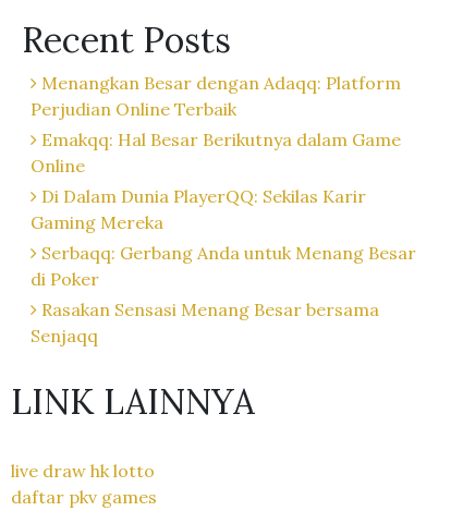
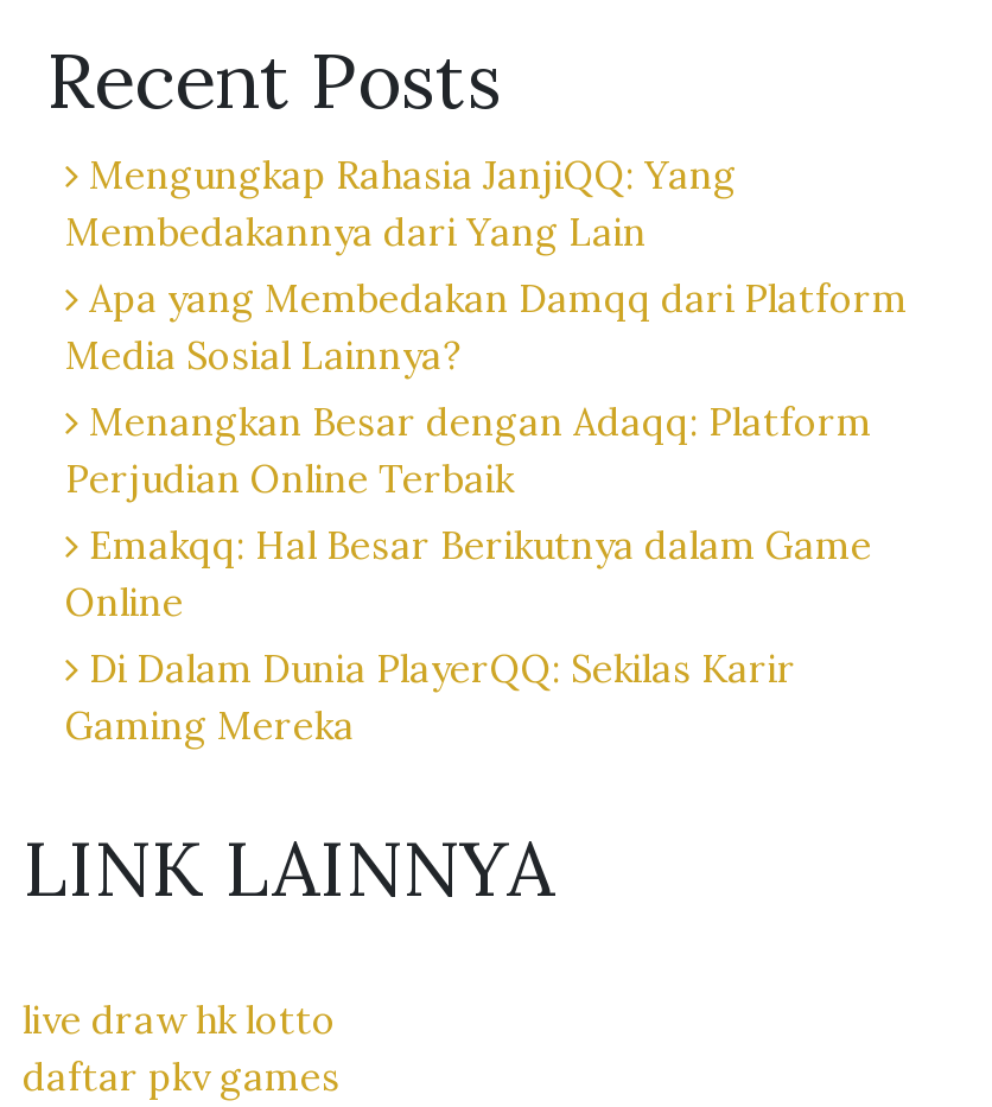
none -> [65,150,908,378] Mengungkap Rahasia JanjiQQ: Yang | Membedakannya dari Yang Lain | Apa yang Membedakan Damqq dari Platform | Media Sosial Lainnya?
moved [31,71,401,233] -> [65,397,872,748]: Menangkan Besar dengan Adaqq: Platform | Perjudian Online Terbaik | Emakqq: Hal Besar Berikutnya dalam Game | Online | Di Dalam Dunia PlayerQQ: Sekilas Karir | Gaming Mereka
[31,241,416,346] Serbaqq: Gerbang Anda untuk Menang Besar | di Poker | Rasakan Sensasi Menang Besar bersama | Senjaqq -> none

